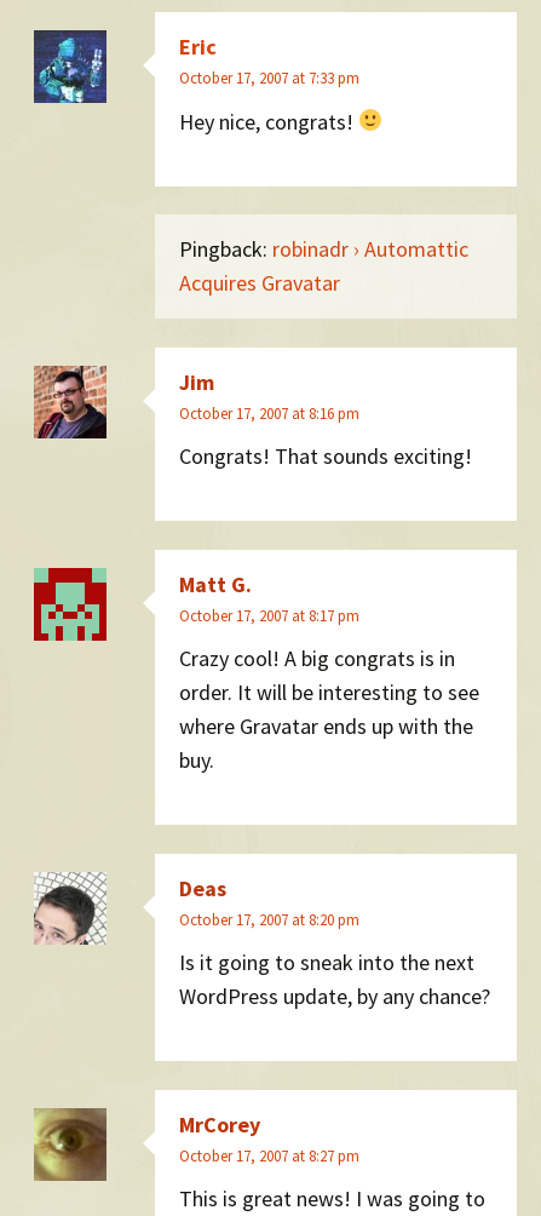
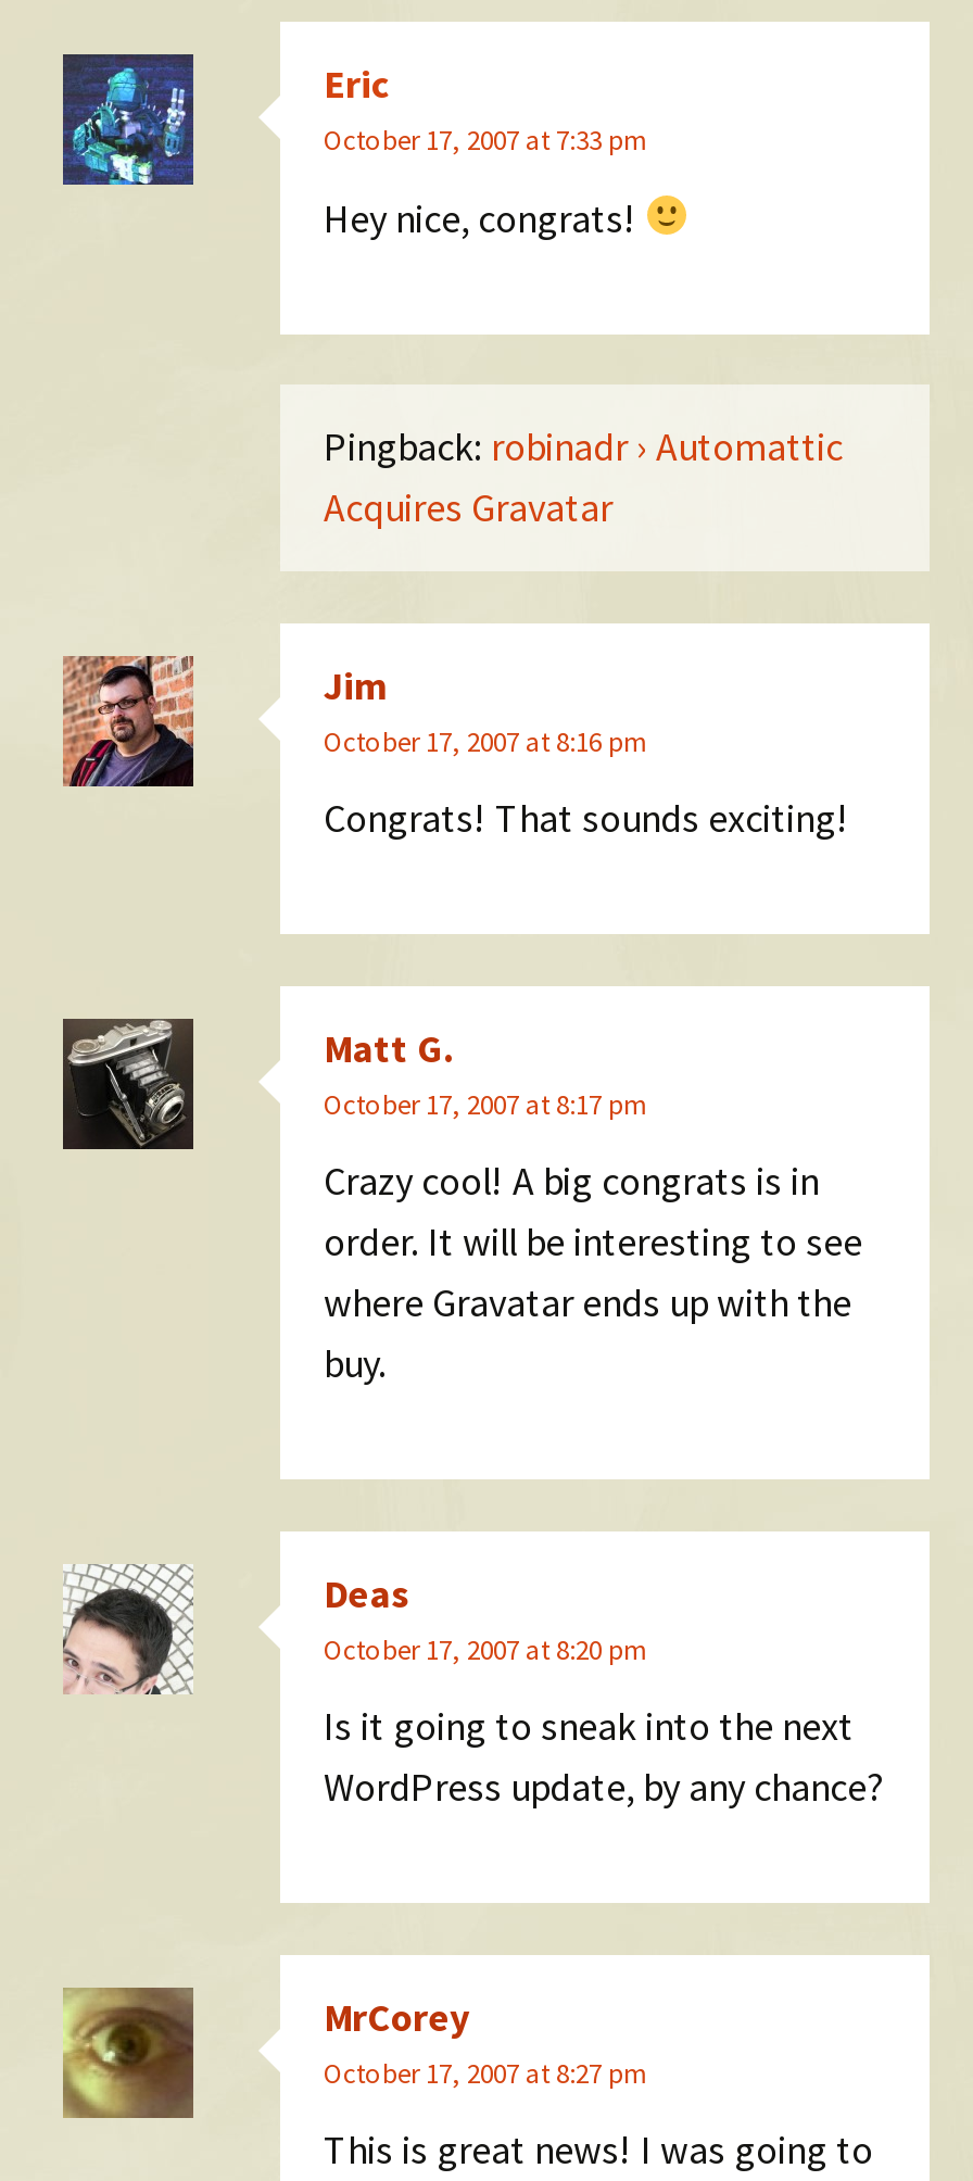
[33,567,108,642] [image] -> [61,1017,195,1151] [image]

